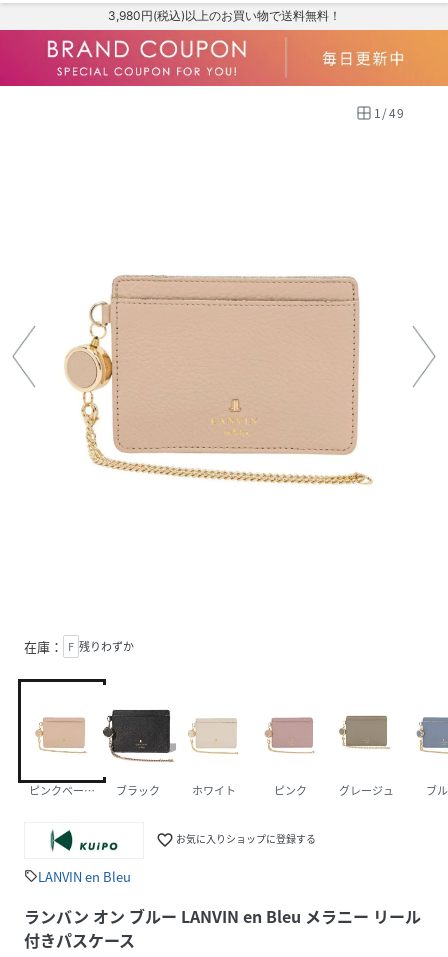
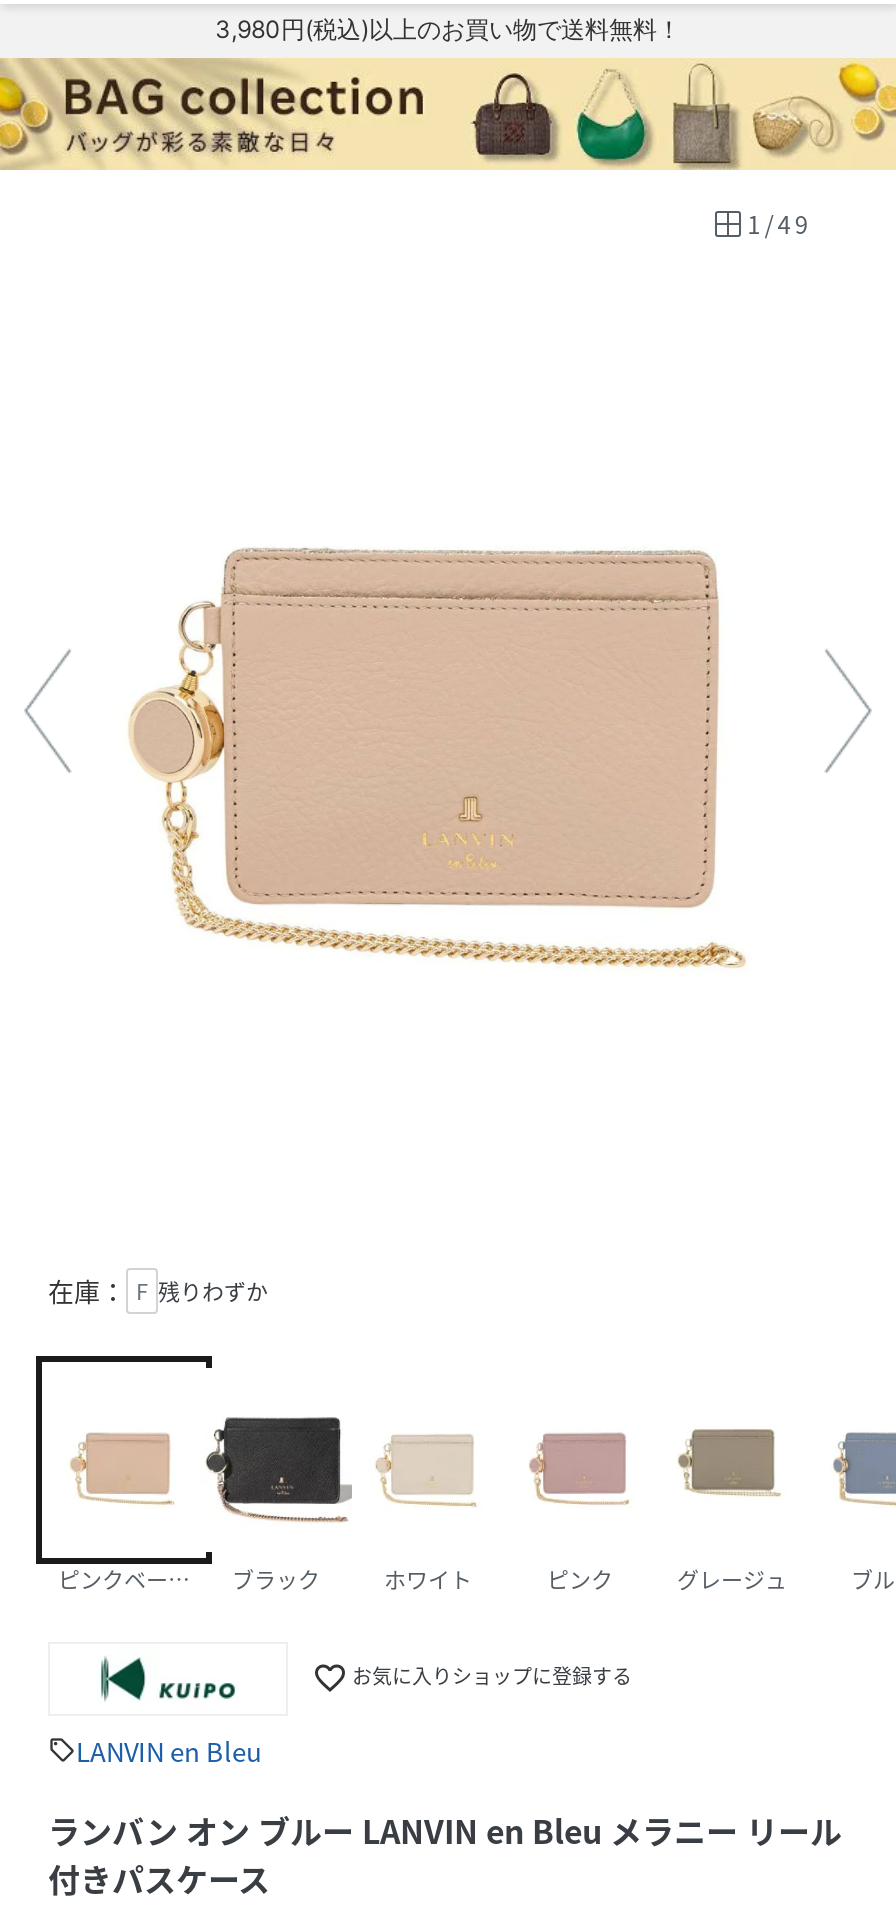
[3,29,445,87] [image] -> [6,58,890,172] [image]

